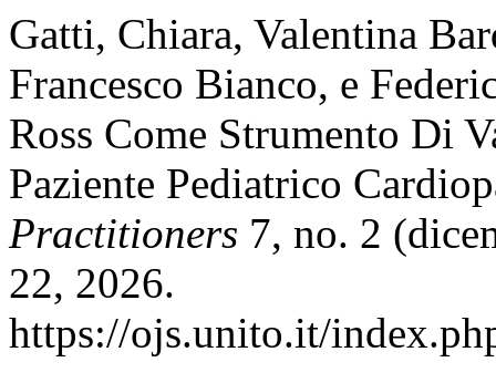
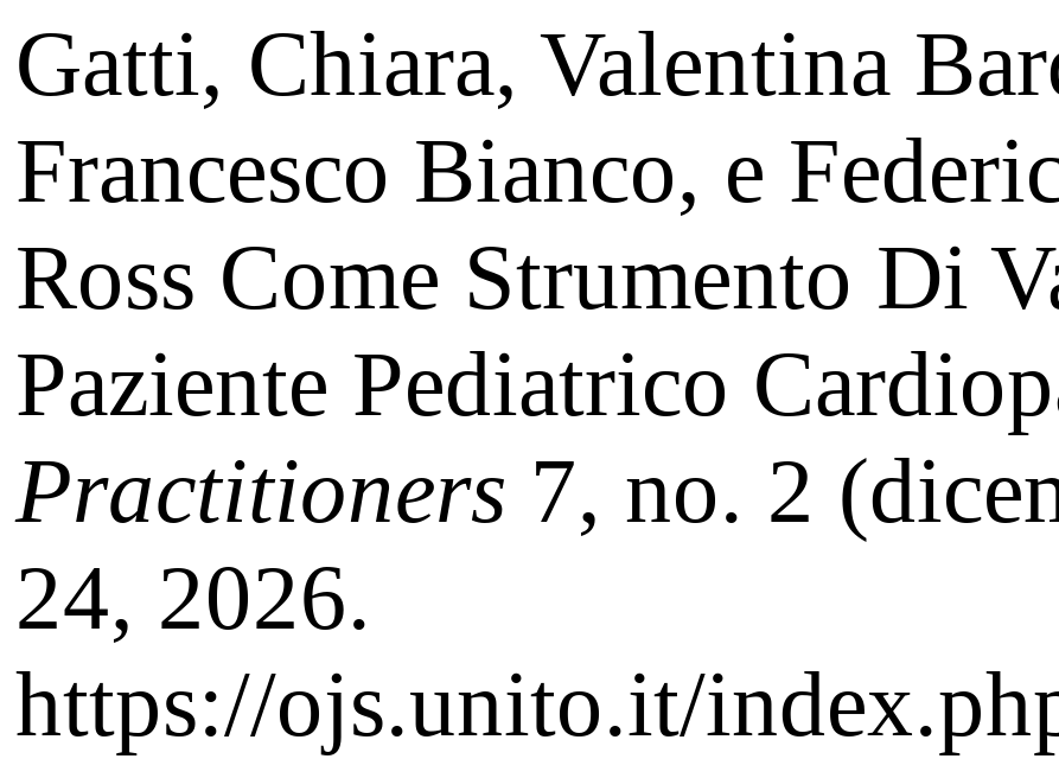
[9,259,175,307] 22, 2026. -> [15,546,371,648] 24, 2026.

